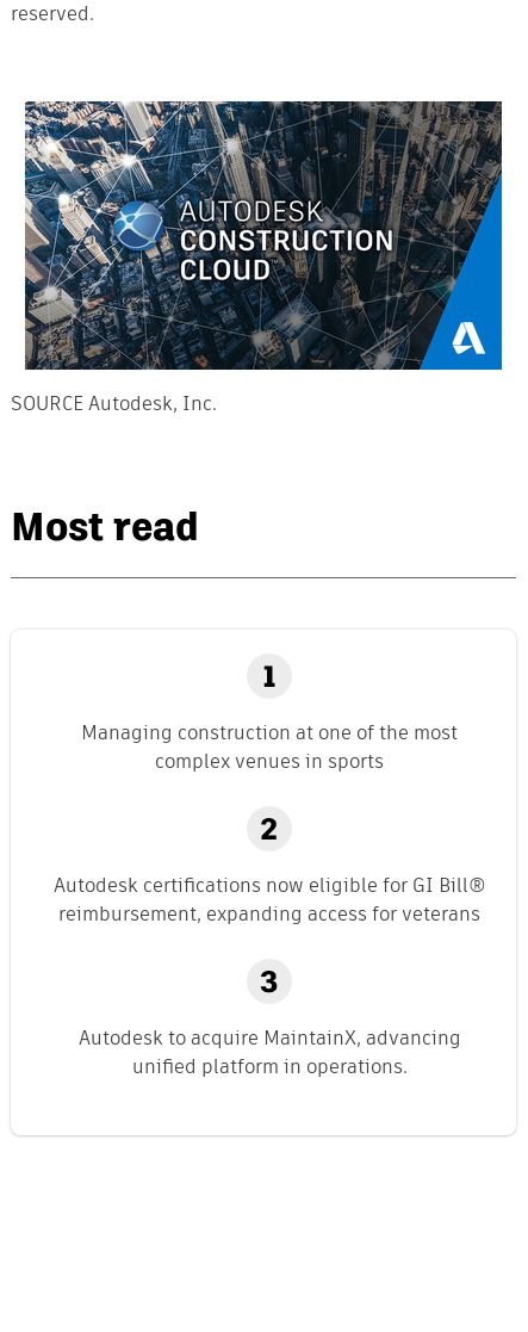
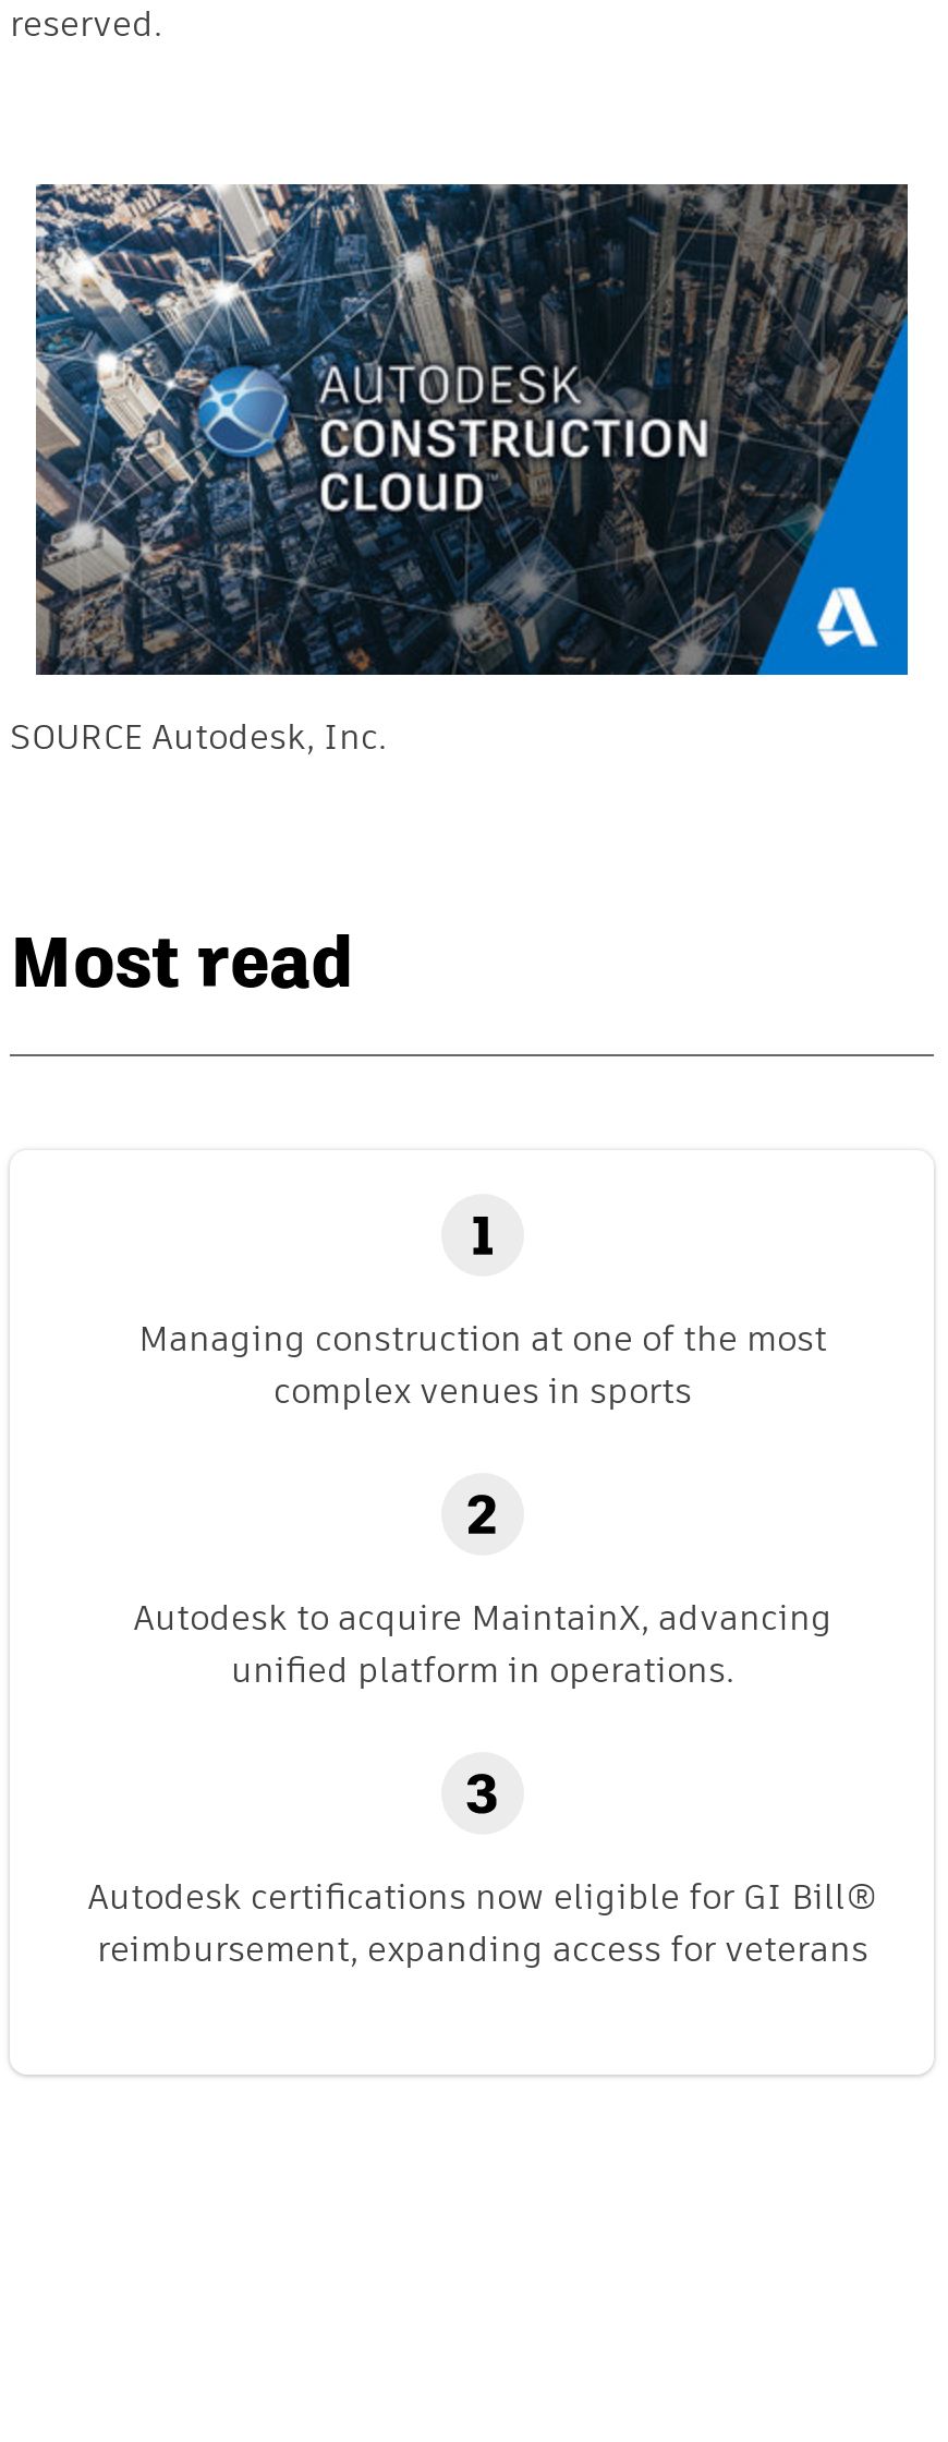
moved [53,872,486,928] -> [87,1872,878,1974]: Autodesk certifications now eligible for GI Bill® | reimbursement, expanding access for veterans
moved [78,1024,461,1080] -> [133,1593,832,1695]: Autodesk to acquire MaintainX, advancing | unified platform in operations.

